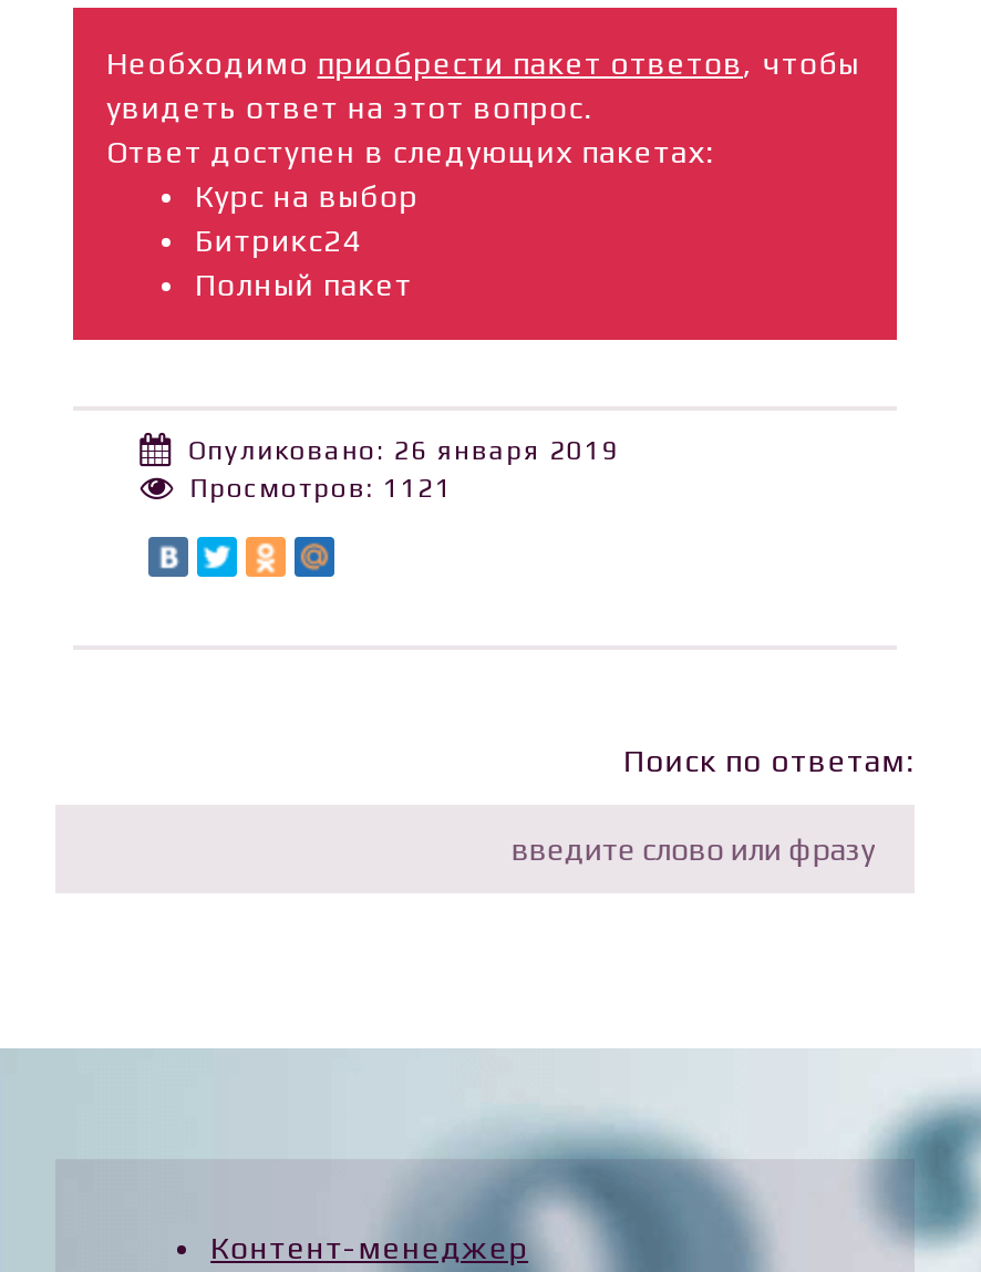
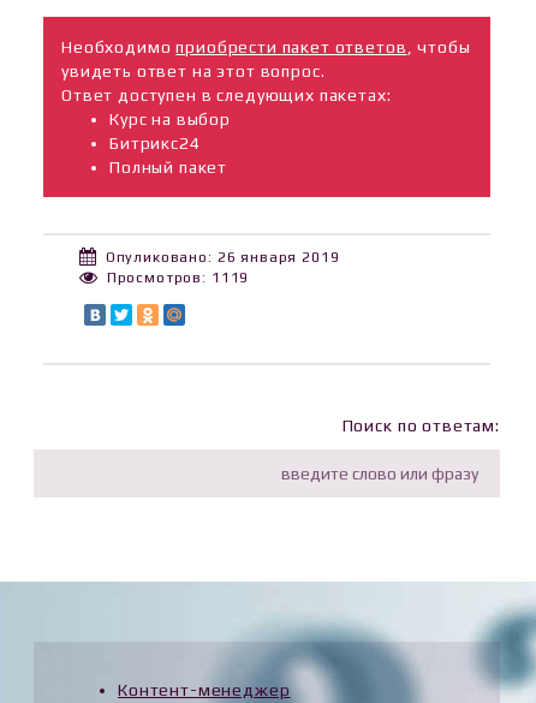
[181,473,452,504] Просмотров: 1121 -> [102,269,249,286] Просмотров: 1119

